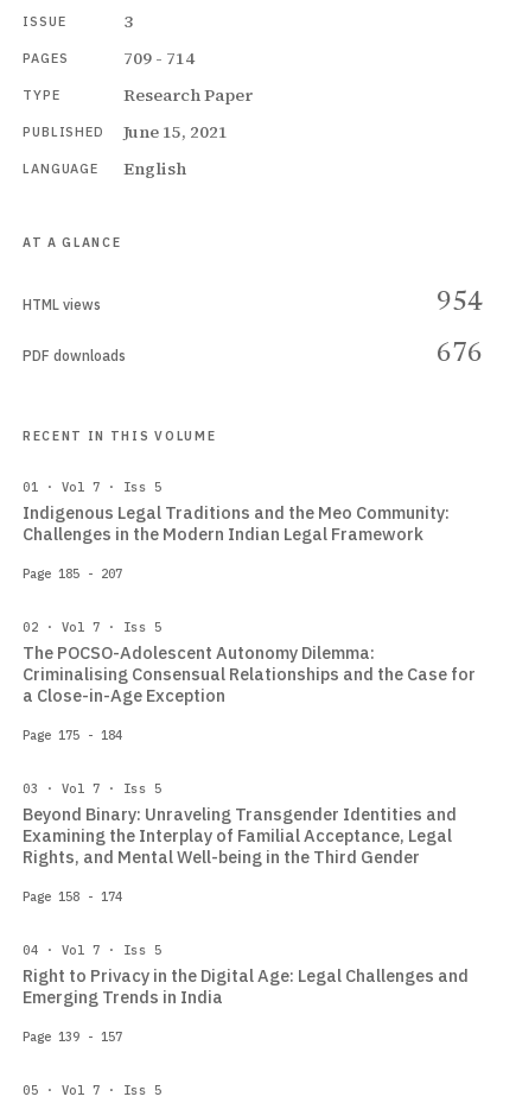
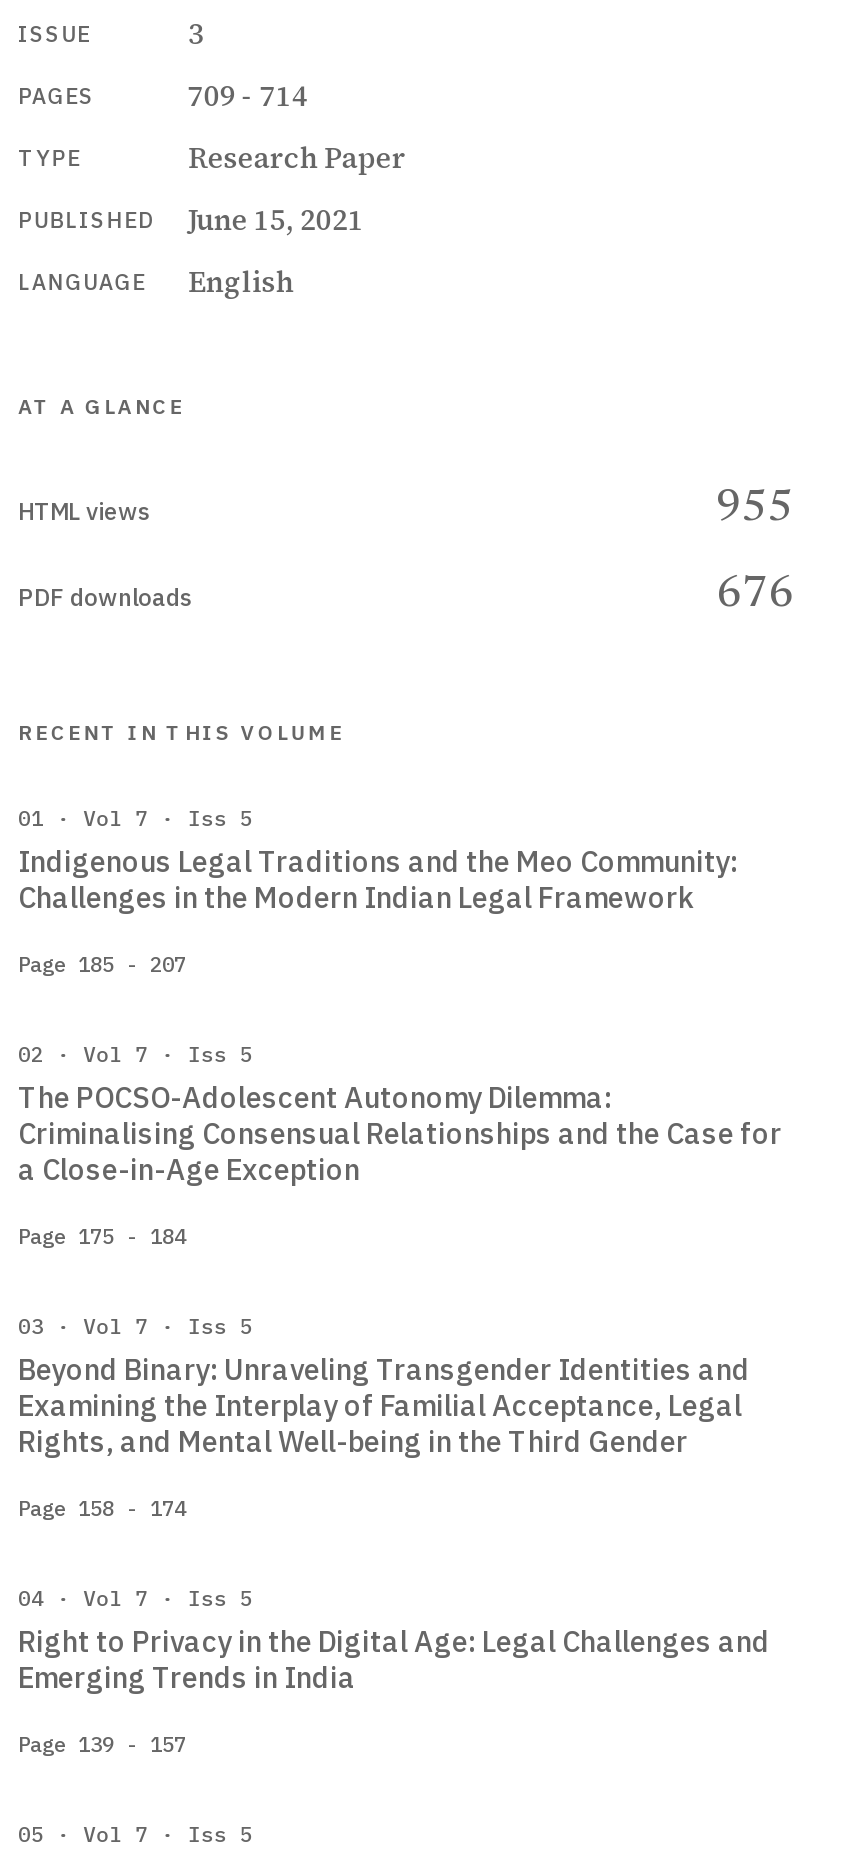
[437,291,483,317] 954 -> [716,488,794,532] 955

